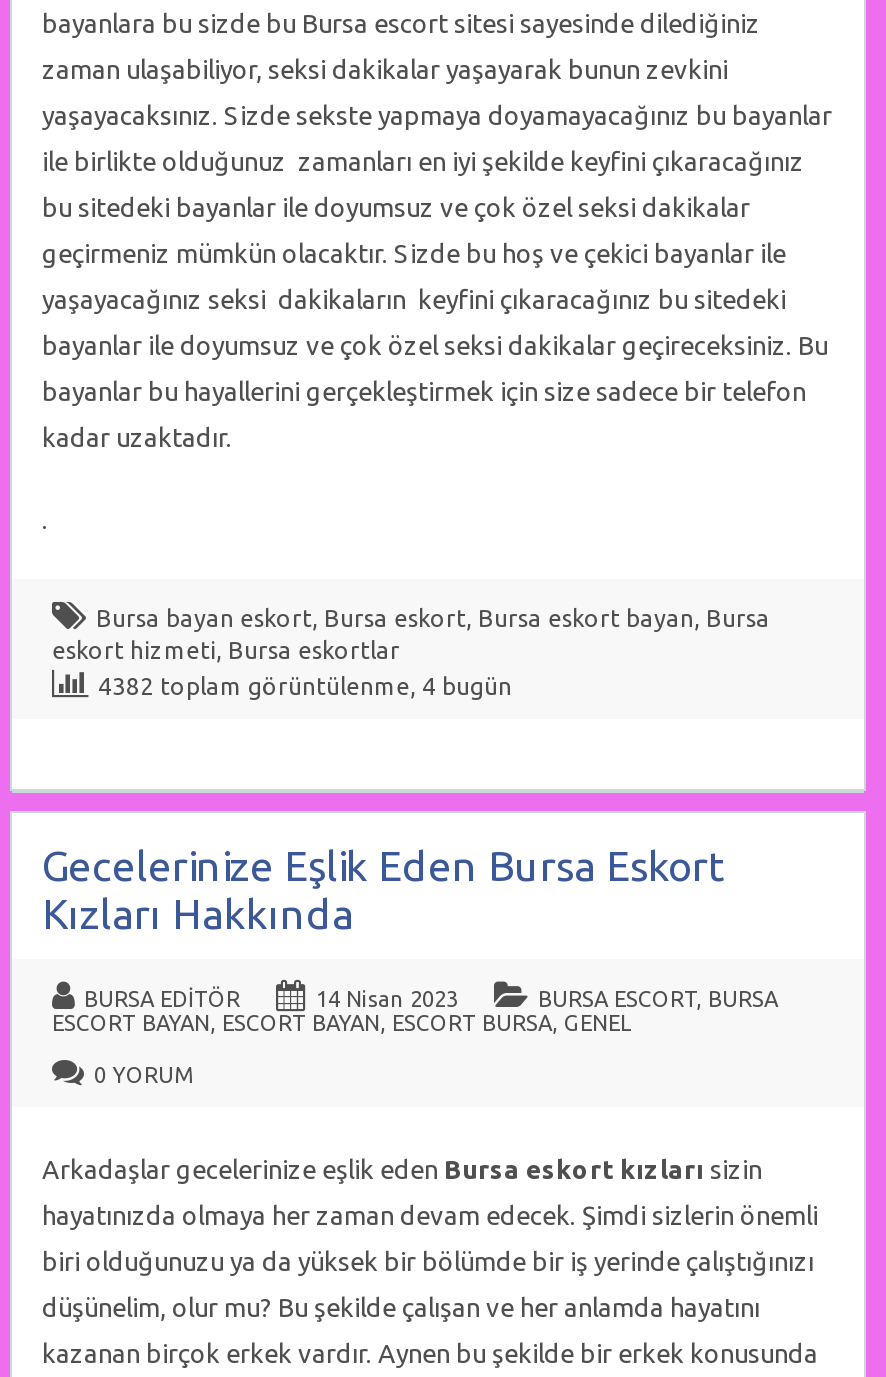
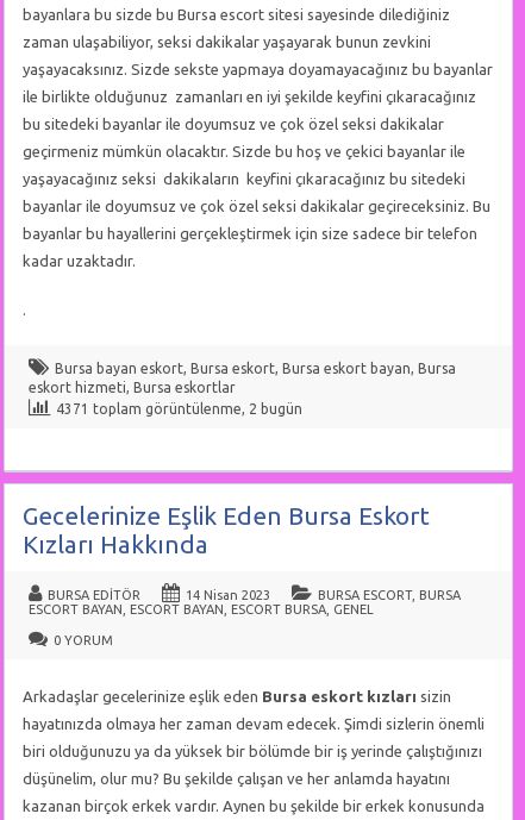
[98,673,512,699] 4382 toplam görüntülenme, 4 bugün -> [56,401,302,417] 4371 toplam görüntülenme, 2 bugün

